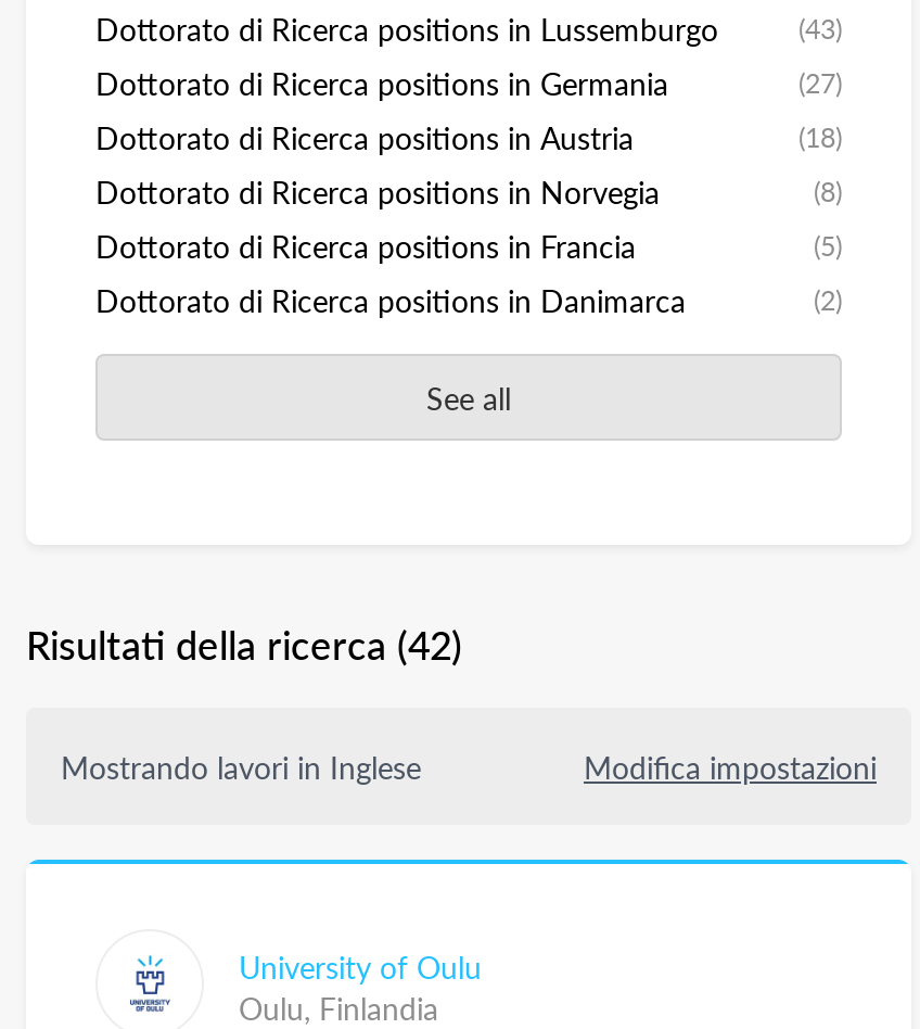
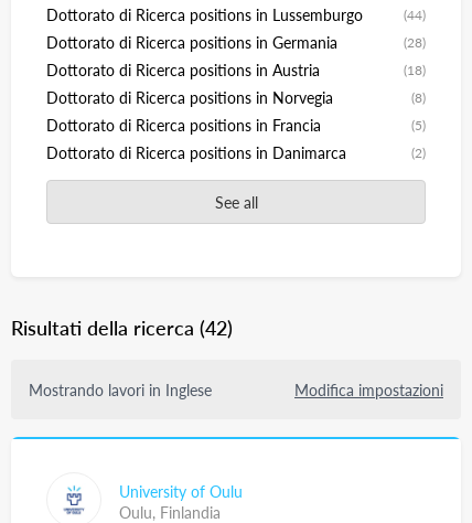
[798,9,842,48] (43) -> [404,4,426,24] (44)
[798,63,842,102] (27) -> [404,32,426,52] (28)

